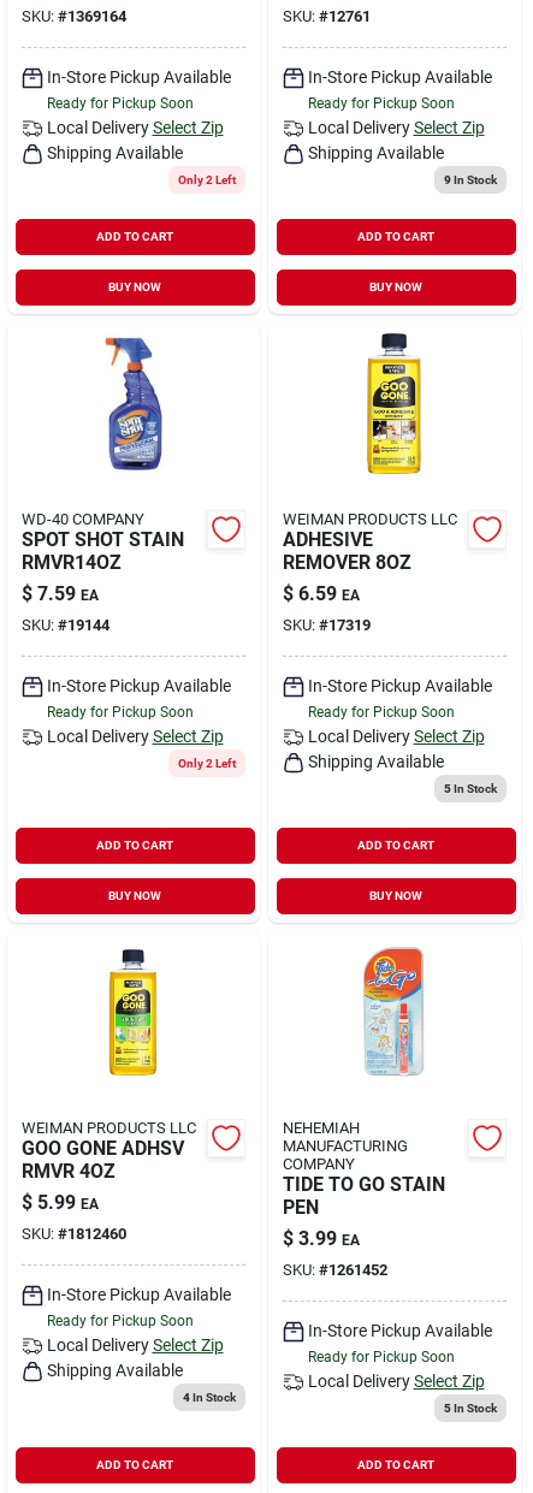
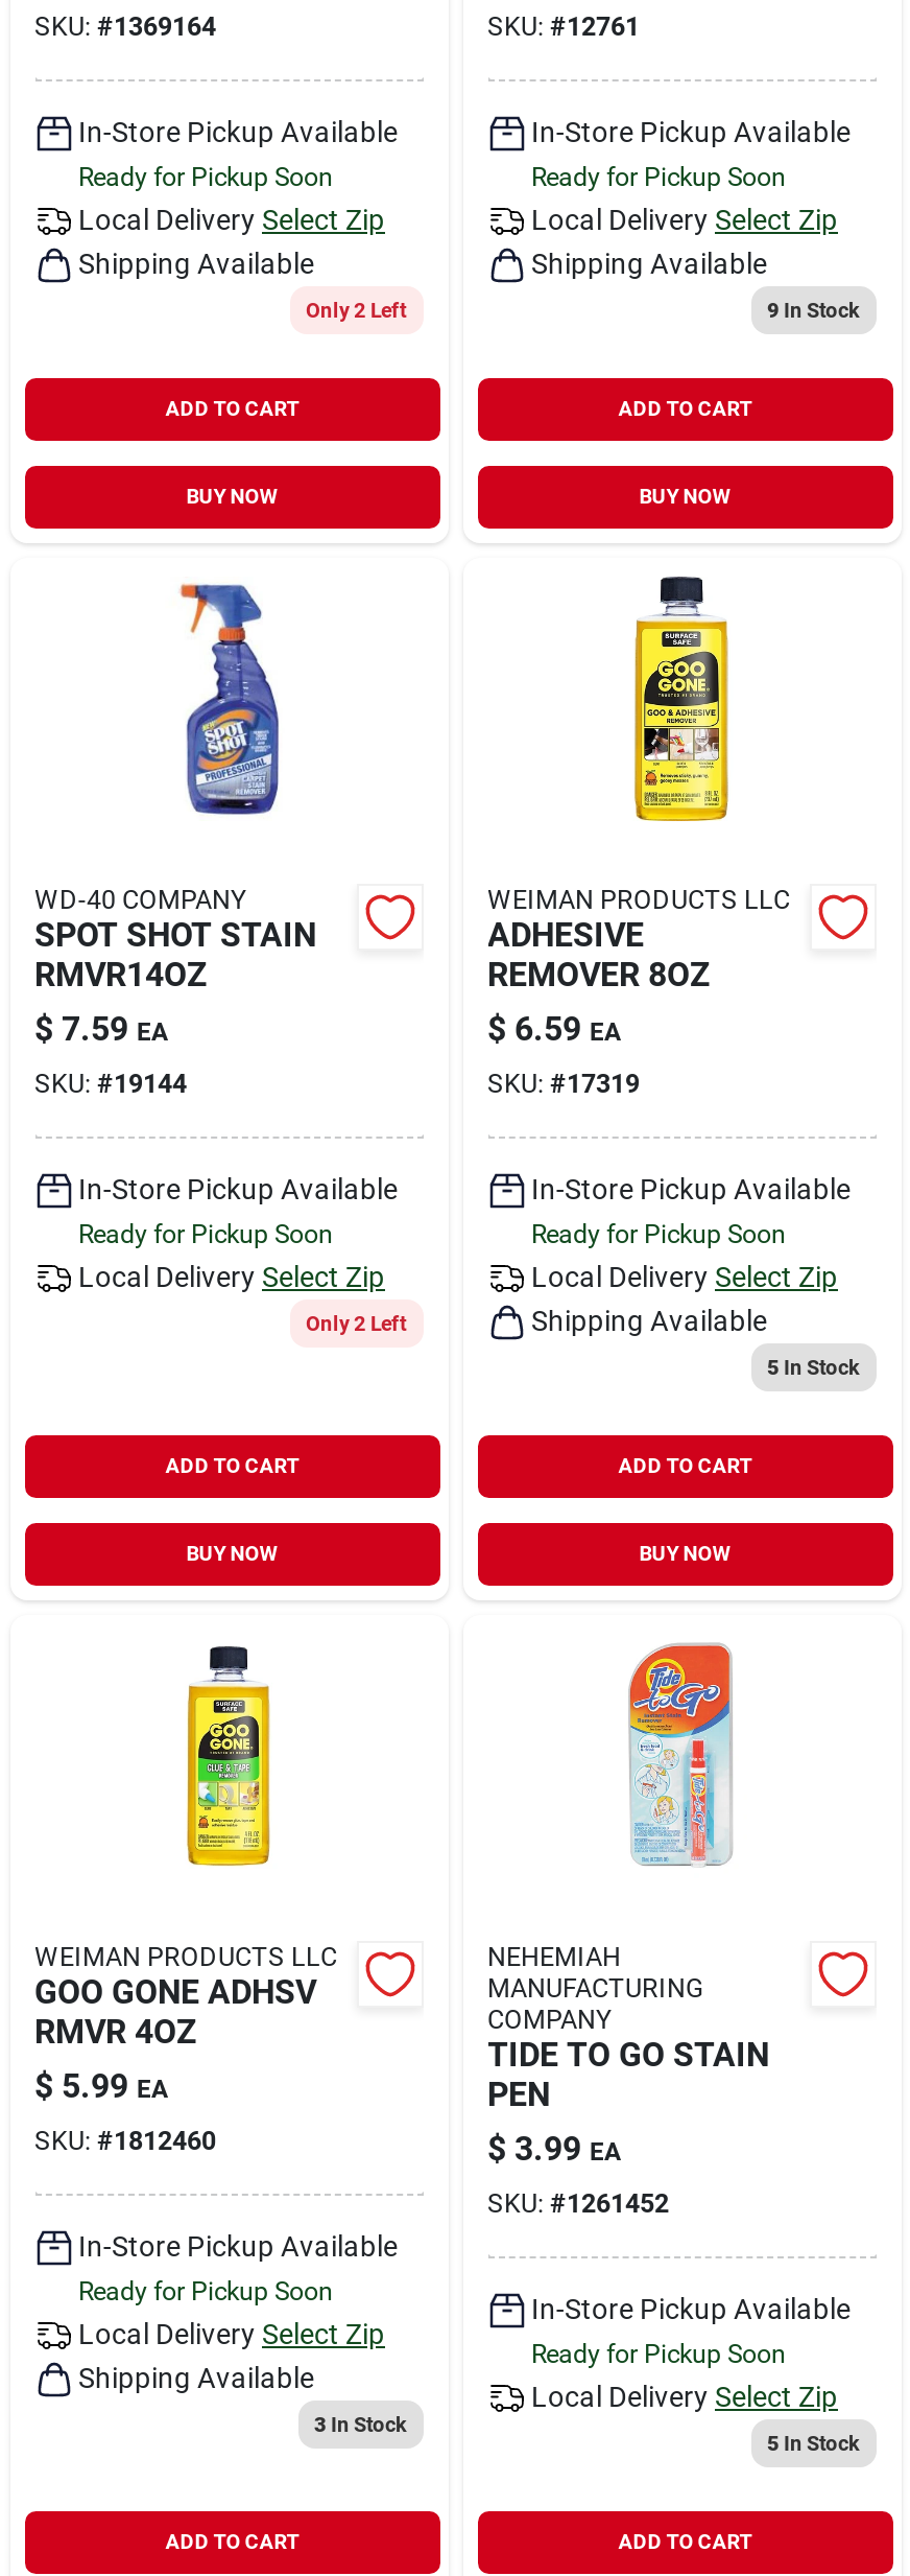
[182,1390,235,1403] 4 In Stock -> [314,2412,406,2435] 3 In Stock

